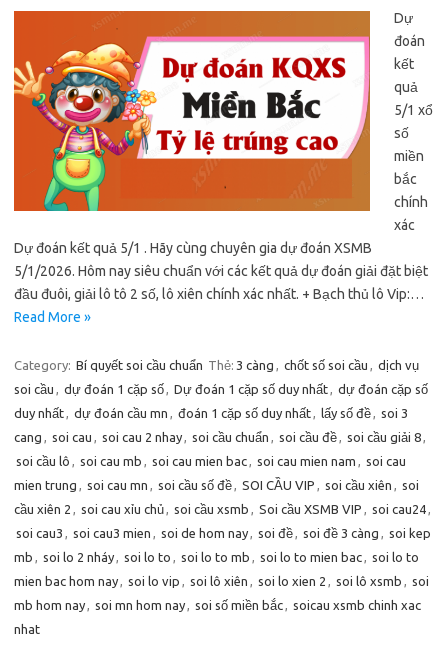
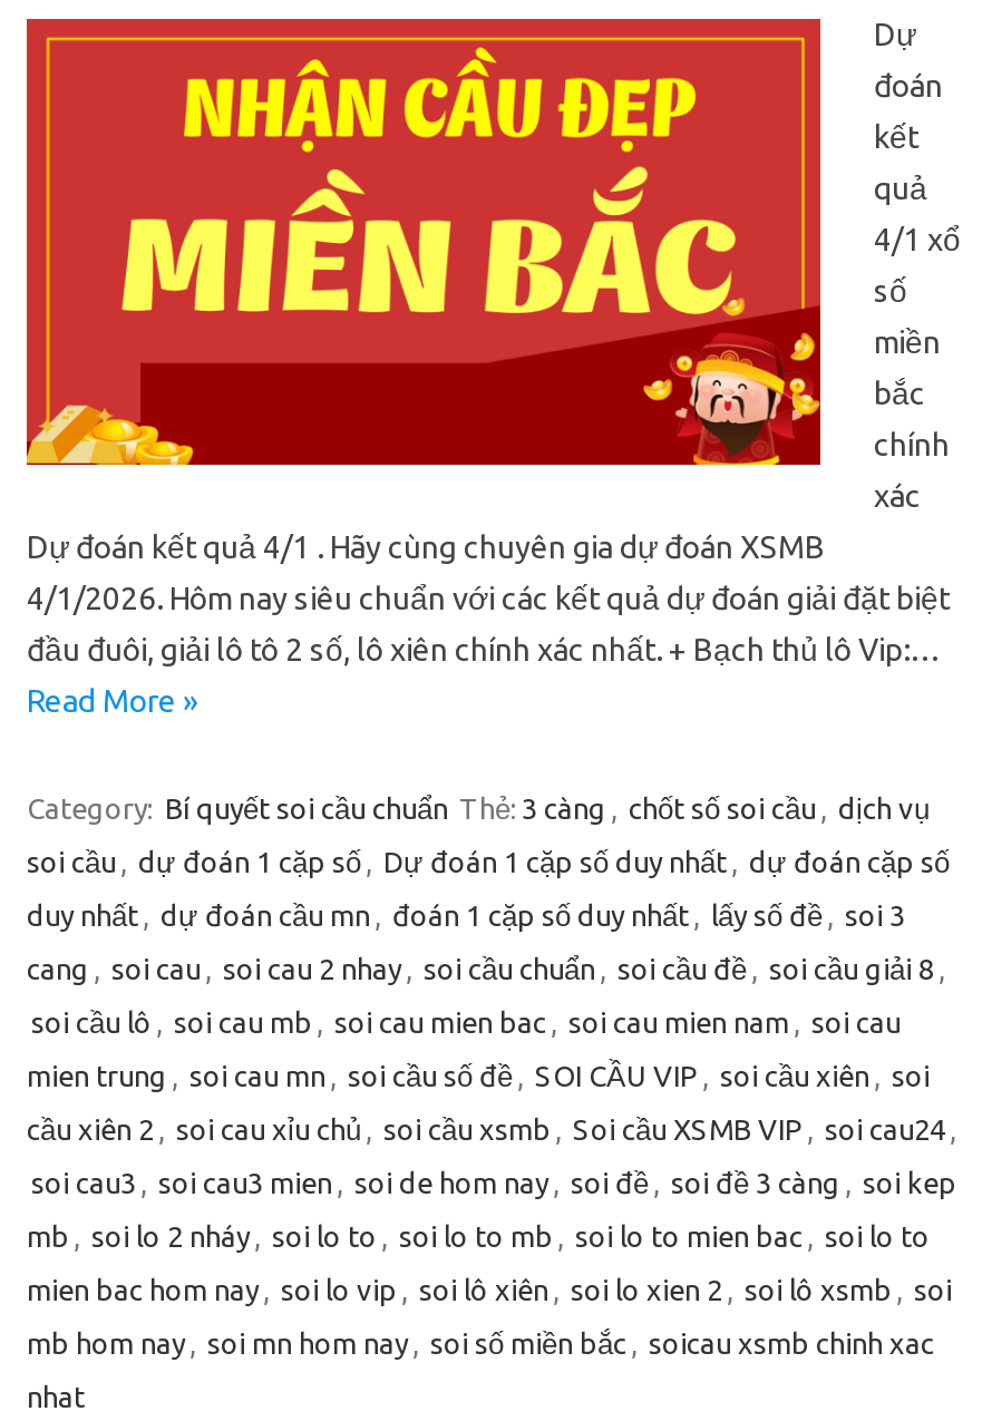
[13,11,433,212] [image] | 5/1 xổ -> [27,19,961,467] [image] | 4/1 xổ
[14,240,372,256] Dự đoán kết quả 5/1 . Hãy cùng chuyên gia dự đoán XSMB -> [27,529,825,565] Dự đoán kết quả 4/1 . Hãy cùng chuyên gia dự đoán XSMB
[14,263,428,279] 5/1/2026. Hôm nay siêu chuẩn với các kết quả dự đoán giải đặt biệt -> [27,581,950,616] 4/1/2026. Hôm nay siêu chuẩn với các kết quả dự đoán giải đặt biệt

